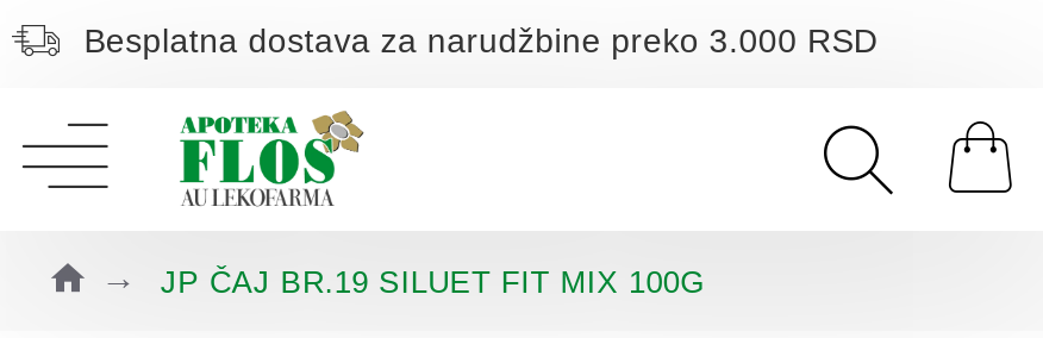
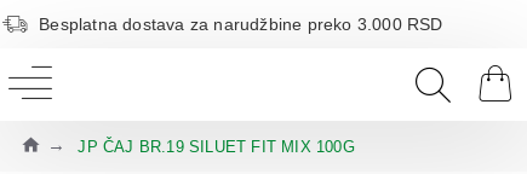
[179,109,367,209] [image] -> none

